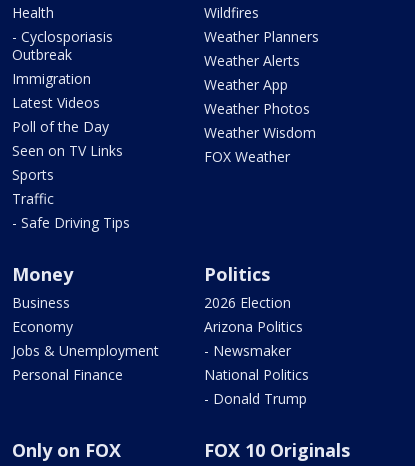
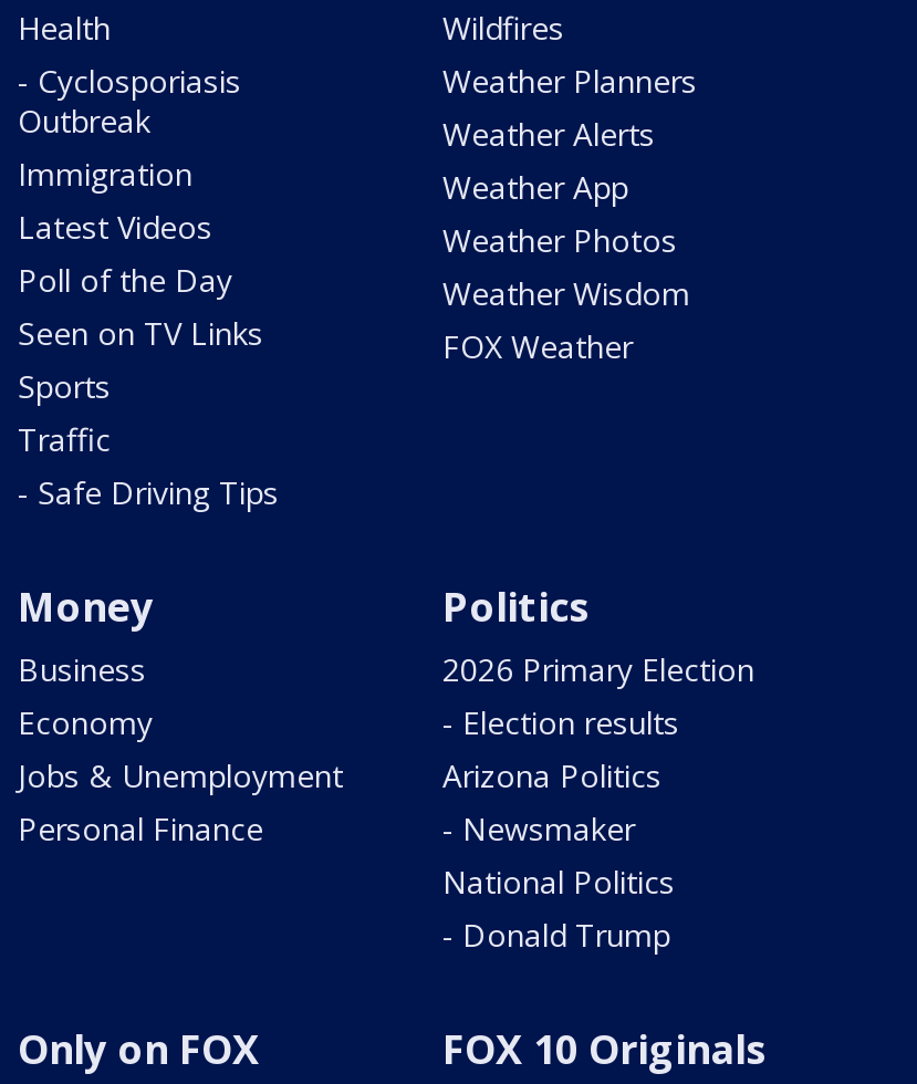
[204,292,291,311] 2026 Election -> [442,647,754,742] 2026 Primary Election | - Election results

